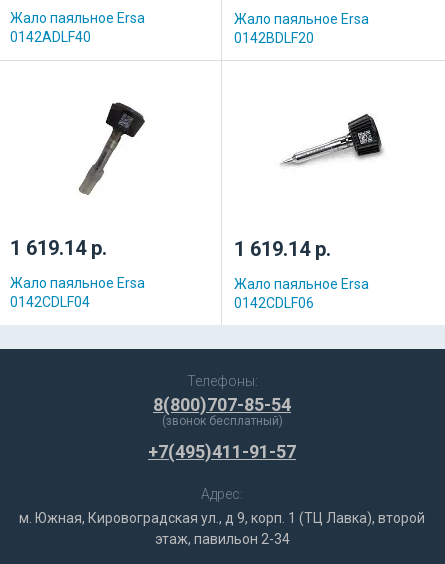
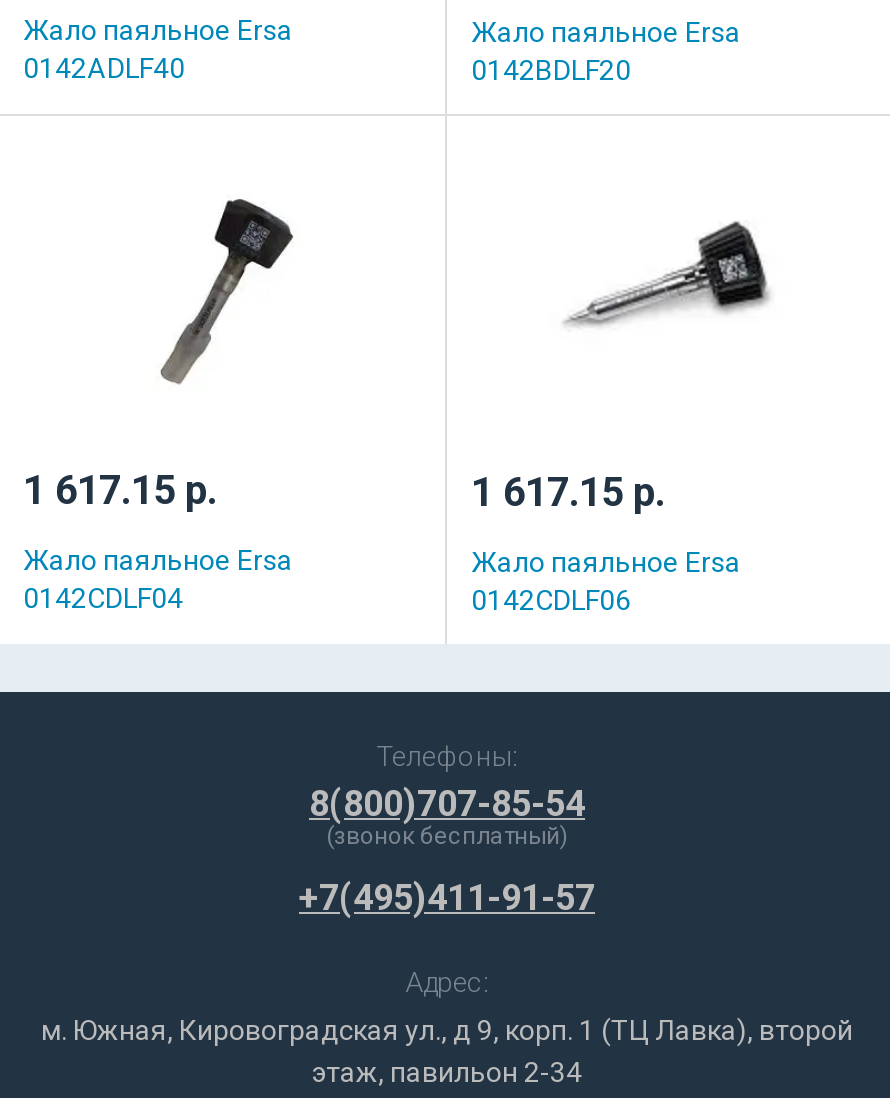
[10,236,107,260] 1 619.14 р. -> [23,466,217,514] 1 617.15 р.
[234,237,331,261] 1 619.14 р. -> [471,467,665,515] 1 617.15 р.

